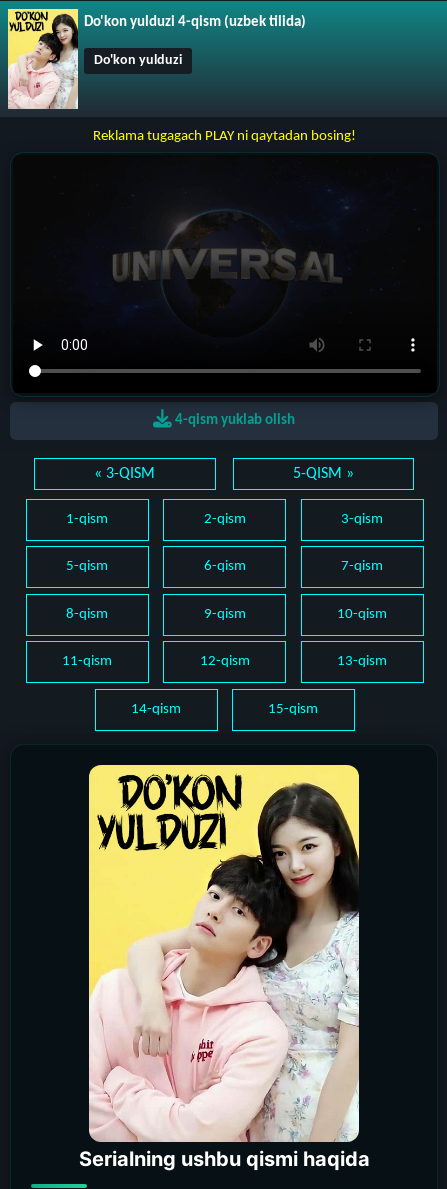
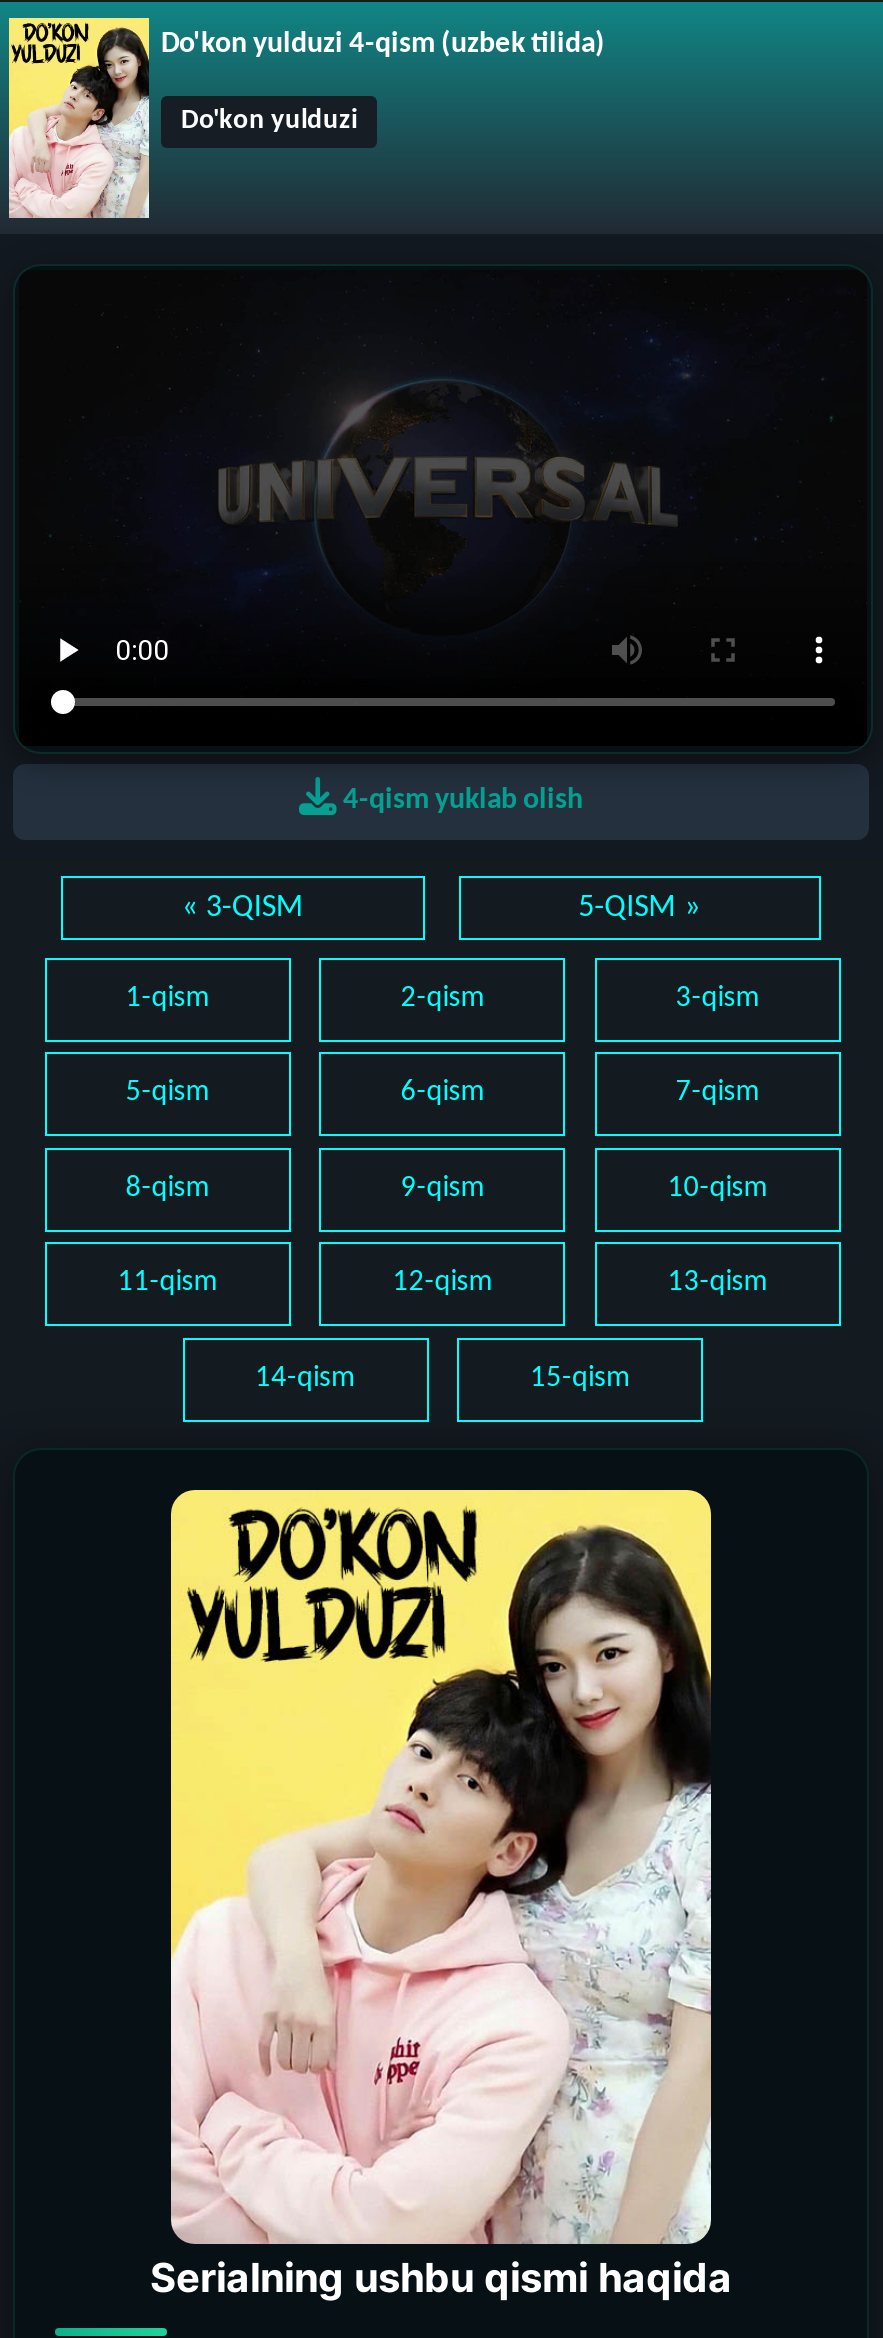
[92,129,355,144] Reklama tugagach PLAY ni qaytadan bosing! -> none

